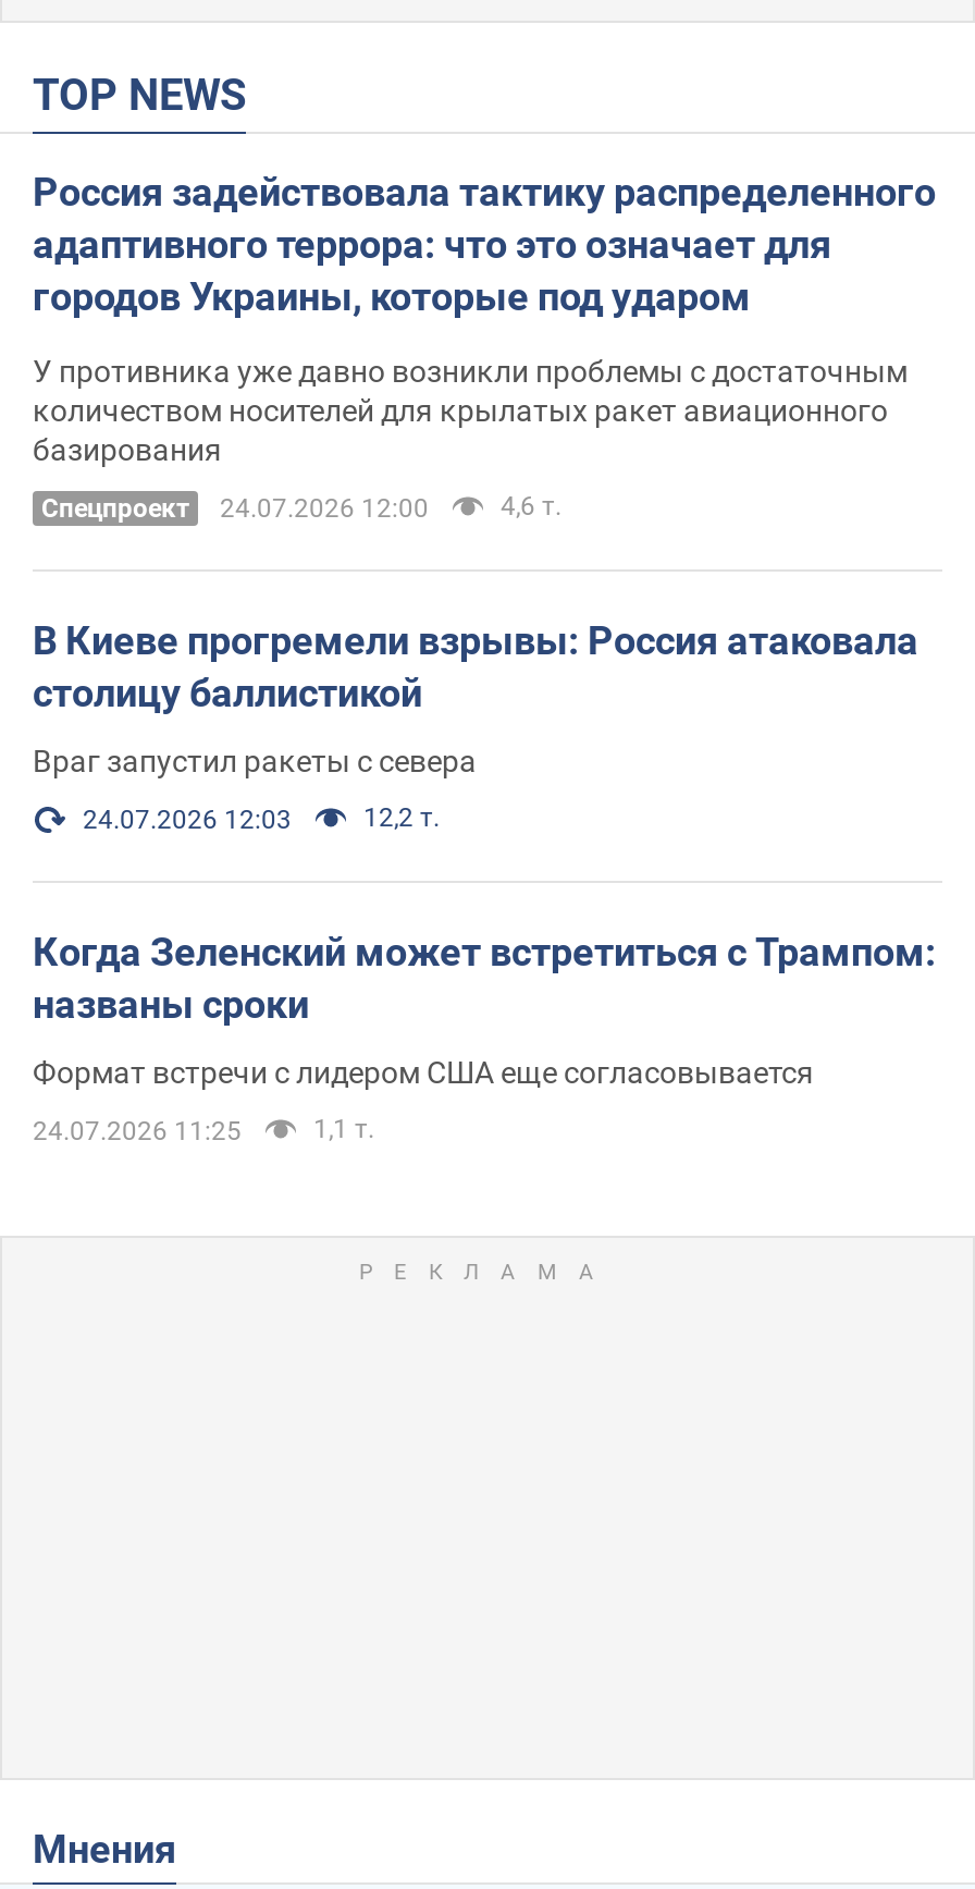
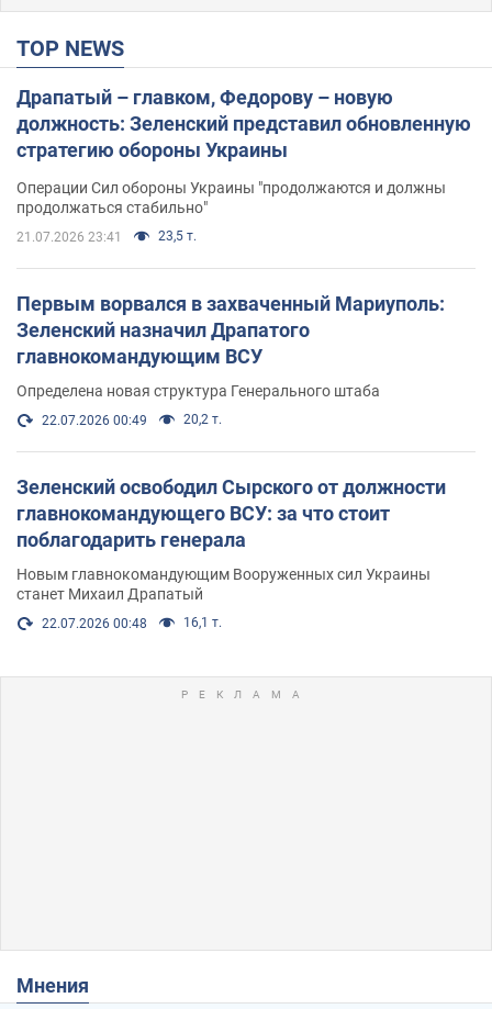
[33,168,936,318] Россия задействовала тактику распределенного | адаптивного террора: что это означает для | городов Украины, которые под ударом -> [16,85,471,161] Драпатый – главком, Федорову – новую | должность: Зеленский представил обновленную | стратегию обороны Украины
[33,353,908,466] У противника уже давно возникли проблемы с достаточным | количеством носителей для крылатых ракет авиационного | базирования -> [16,179,446,216] Операции Сил обороны Украины "продолжаются и должны | продолжаться стабильно"
[41,490,561,523] Спецпроект | 24.07.2026 12:00 | 4,6 т. -> [16,228,197,245] 21.07.2026 23:41 | 23,5 т.
[33,617,918,715] В Киеве прогремели взрывы: Россия атаковала | столицу баллистикой -> [16,292,445,367] Первым ворвался в захваченный Мариуполь: | Зеленский назначил Драпатого | главнокомандующим ВСУ
[33,743,477,778] Враг запустил ракеты с севера -> [16,382,380,399] Определена новая структура Генерального штаба
[83,802,440,834] 24.07.2026 12:03 | 12,2 т. -> [42,411,222,428] 22.07.2026 00:49 | 20,2 т.
[33,928,936,1026] Когда Зеленский может встретиться с Трампом: | названы сроки -> [16,475,446,551] Зеленский освободил Сырского от должности | главнокомандующего ВСУ: за что стоит | поблагодарить генерала
[33,1054,814,1089] Формат встречи с лидером США еще согласовывается -> [16,565,431,602] Новым главнокомандующим Вооруженных сил Украины | станет Михаил Драпатый
[33,1113,374,1146] 24.07.2026 11:25 | 1,1 т. -> [42,615,222,631] 22.07.2026 00:48 | 16,1 т.

